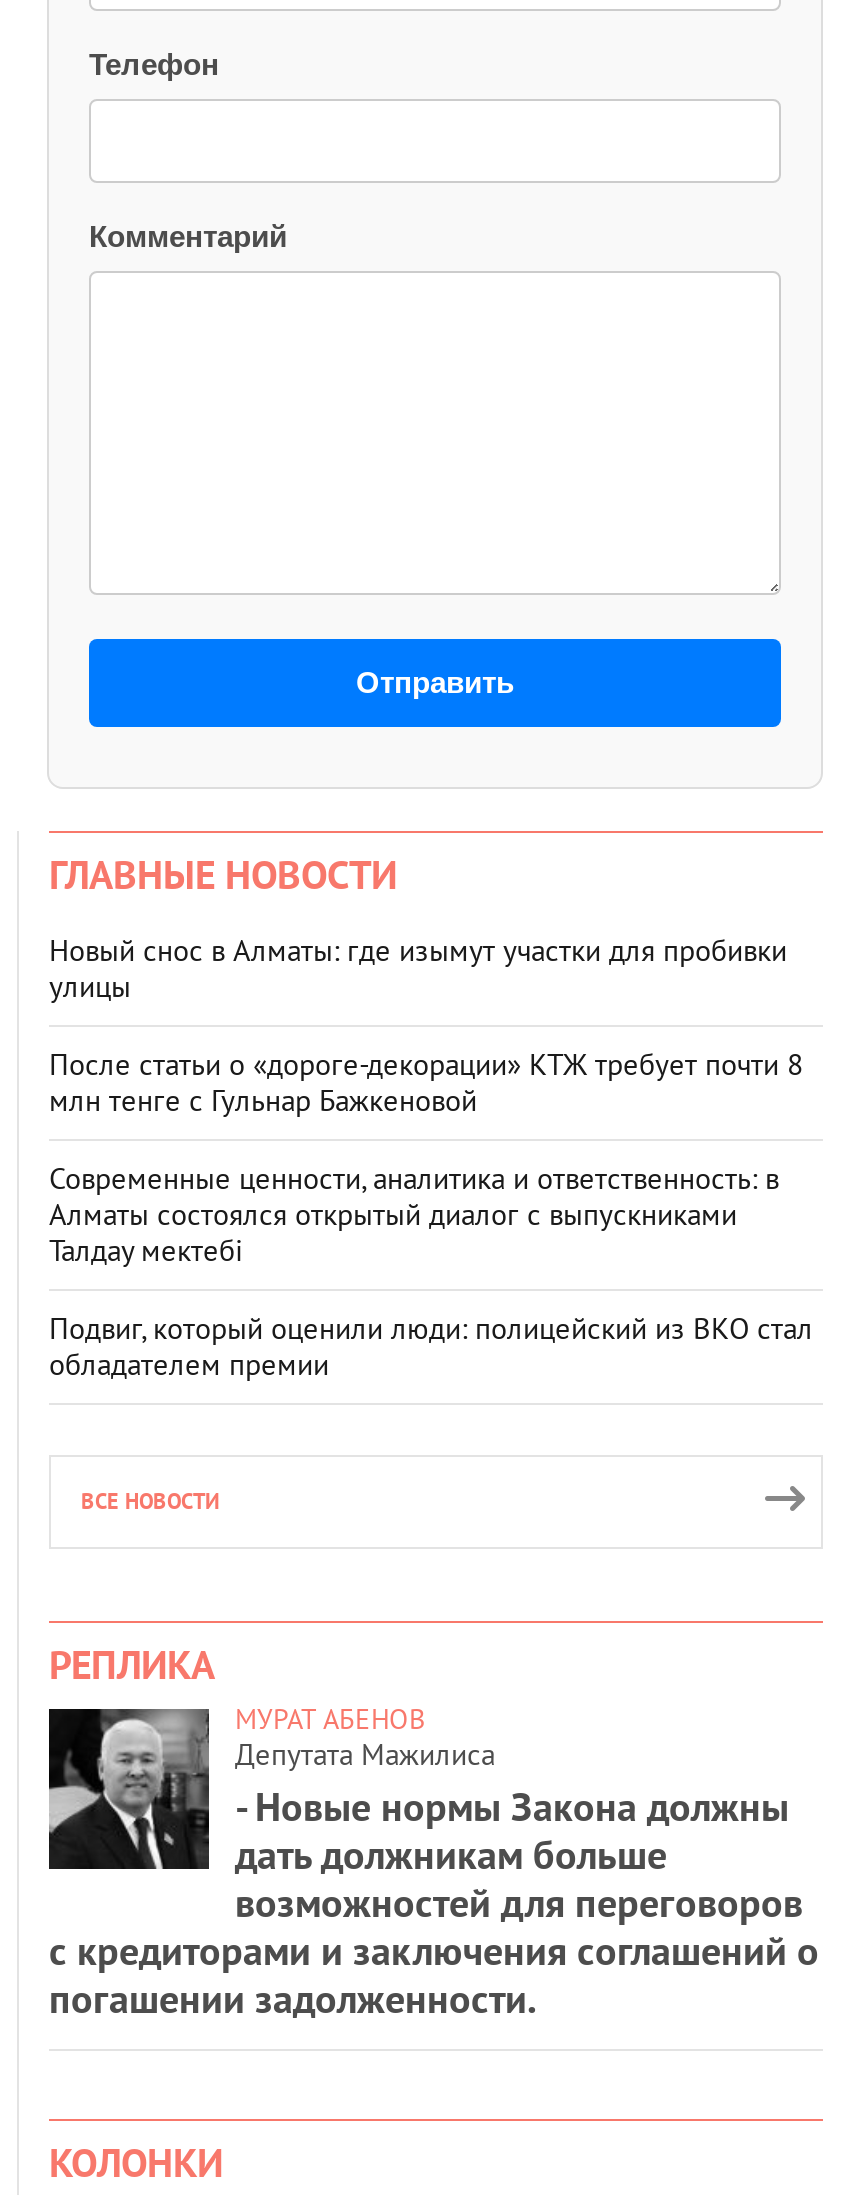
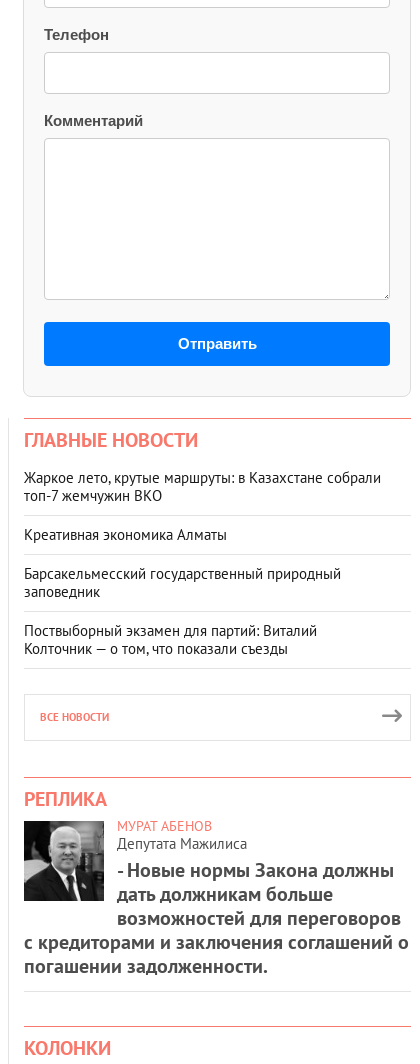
[49,931,787,1005] Новый снос в Алматы: где изымут участки для пробивки | улицы -> [24,468,381,505] Жаркое лето, крутые маршруты: в Казахстане собрали | топ‑7 жемчужин ВКО
[49,1045,803,1119] После статьи о «дороге-декорации» КТЖ требует почти 8 | млн тенге с Гульнар Бажкеновой -> [24,525,227,544] Креативная экономика Алматы
[49,1159,779,1269] Современные ценности, аналитика и ответственность: в | Алматы состоялся открытый диалог с выпускниками | Талдау мектебі -> [24,564,341,601] Барсакельмесский государственный природный | заповедник
[49,1309,813,1383] Подвиг, который оценили люди: полицейский из ВКО стал | обладателем премии -> [24,621,317,658] Поствыборный экзамен для партий: Виталий | Колточник — о том, что показали съезды

